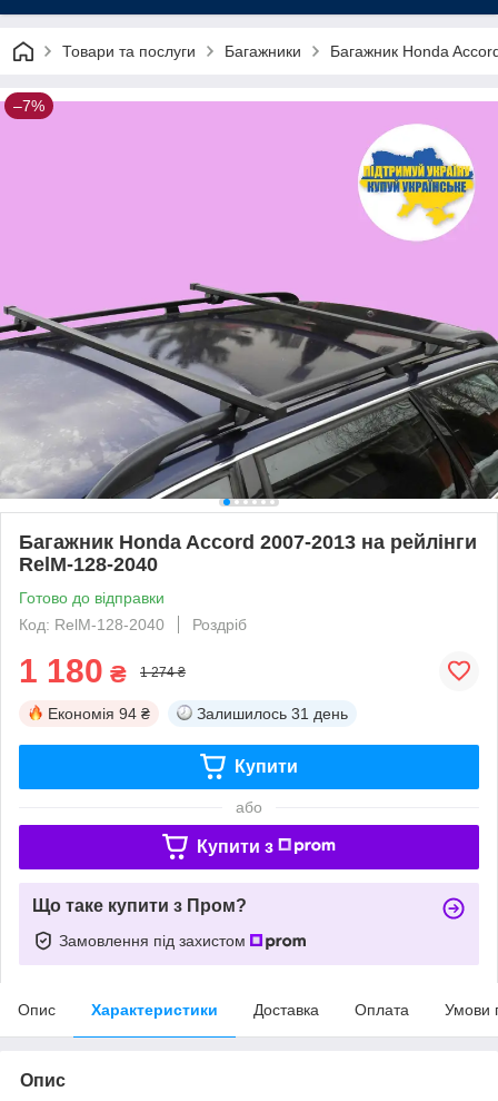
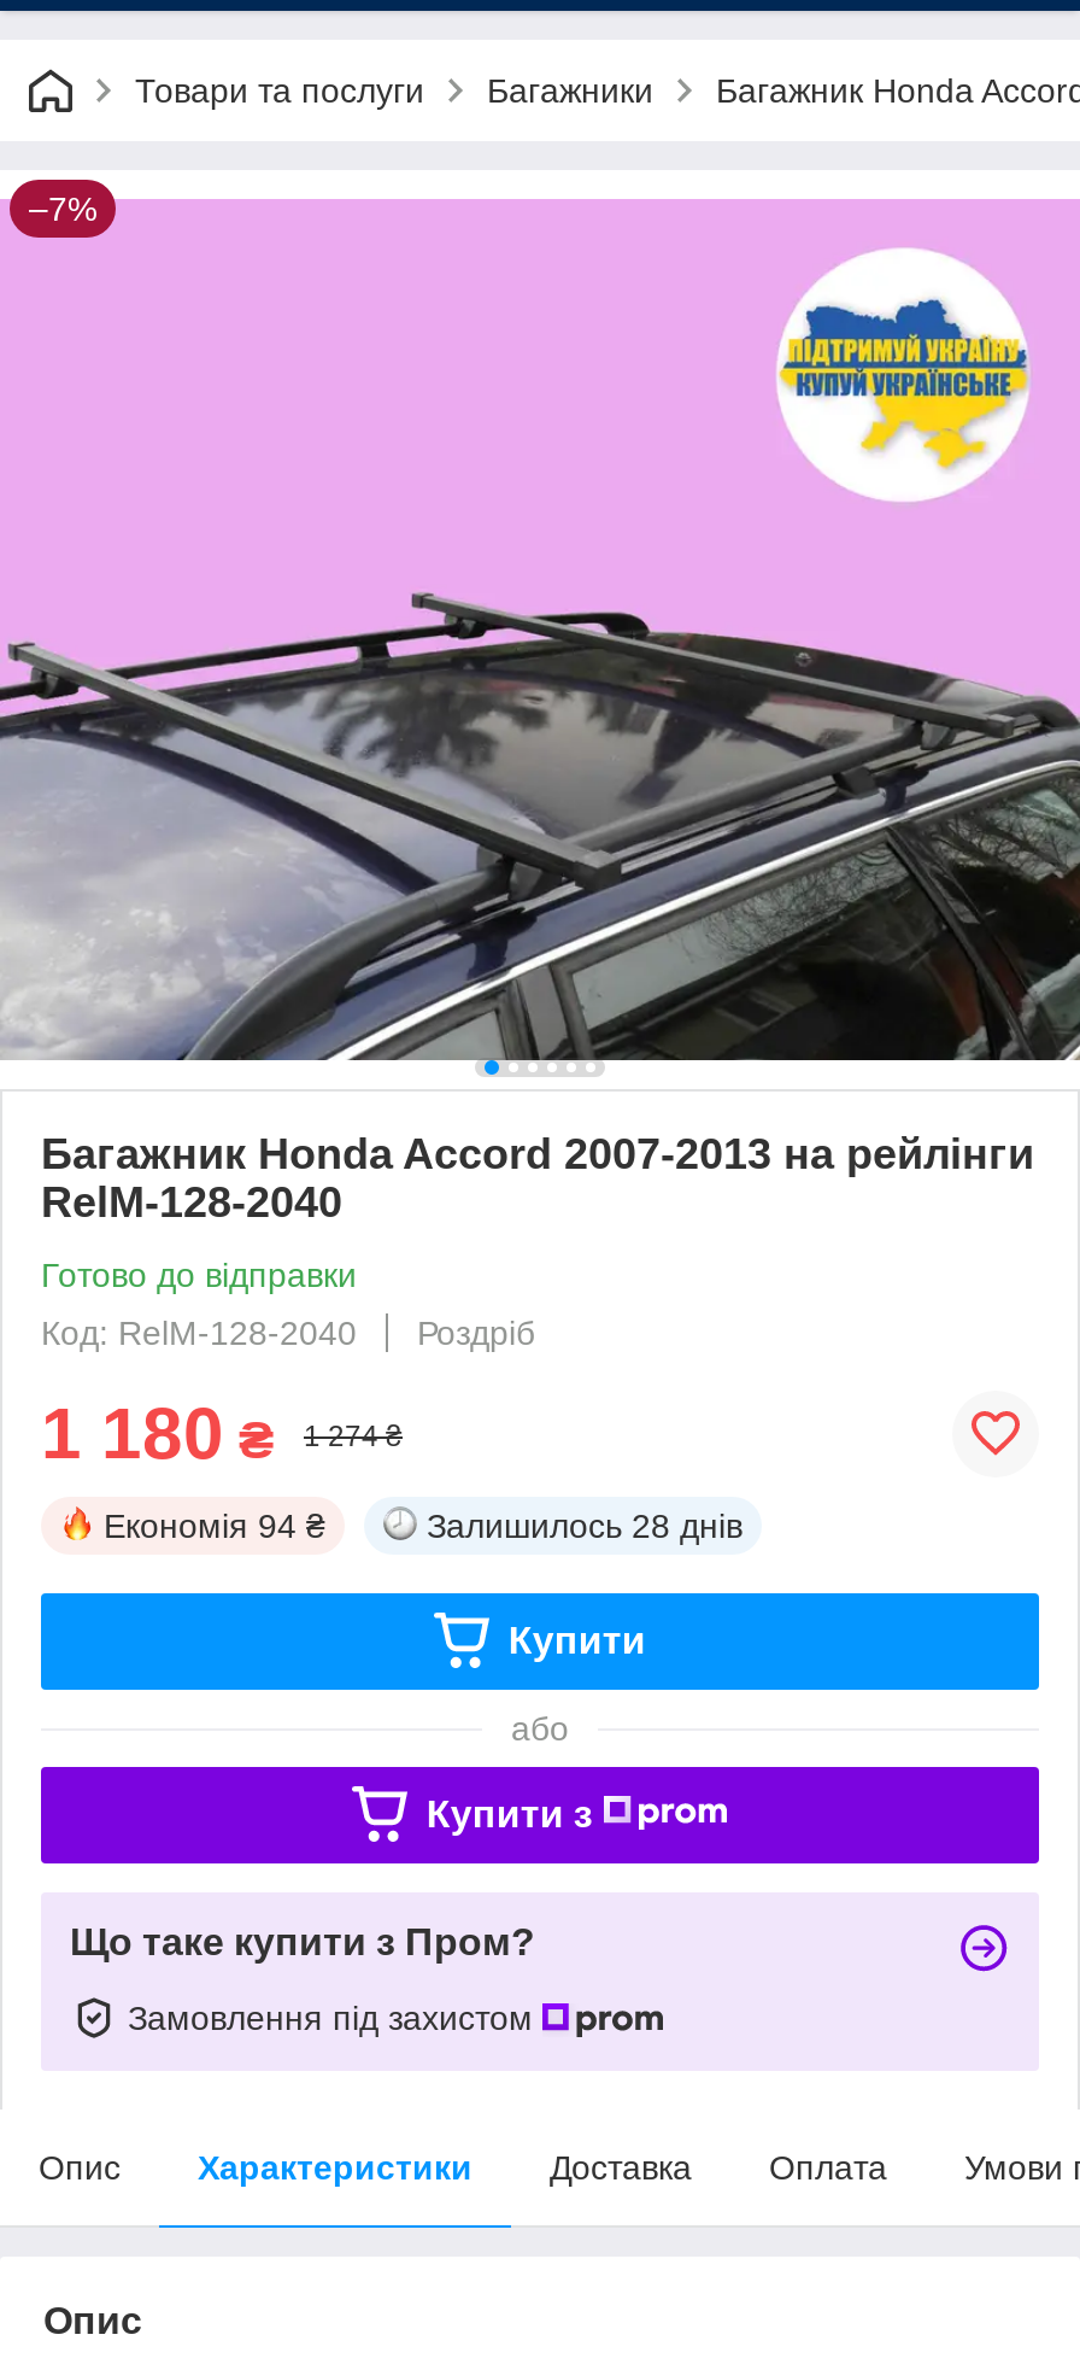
[197,704,348,722] Залишилось 31 день -> [427,1506,742,1545] Залишилось 28 днів

